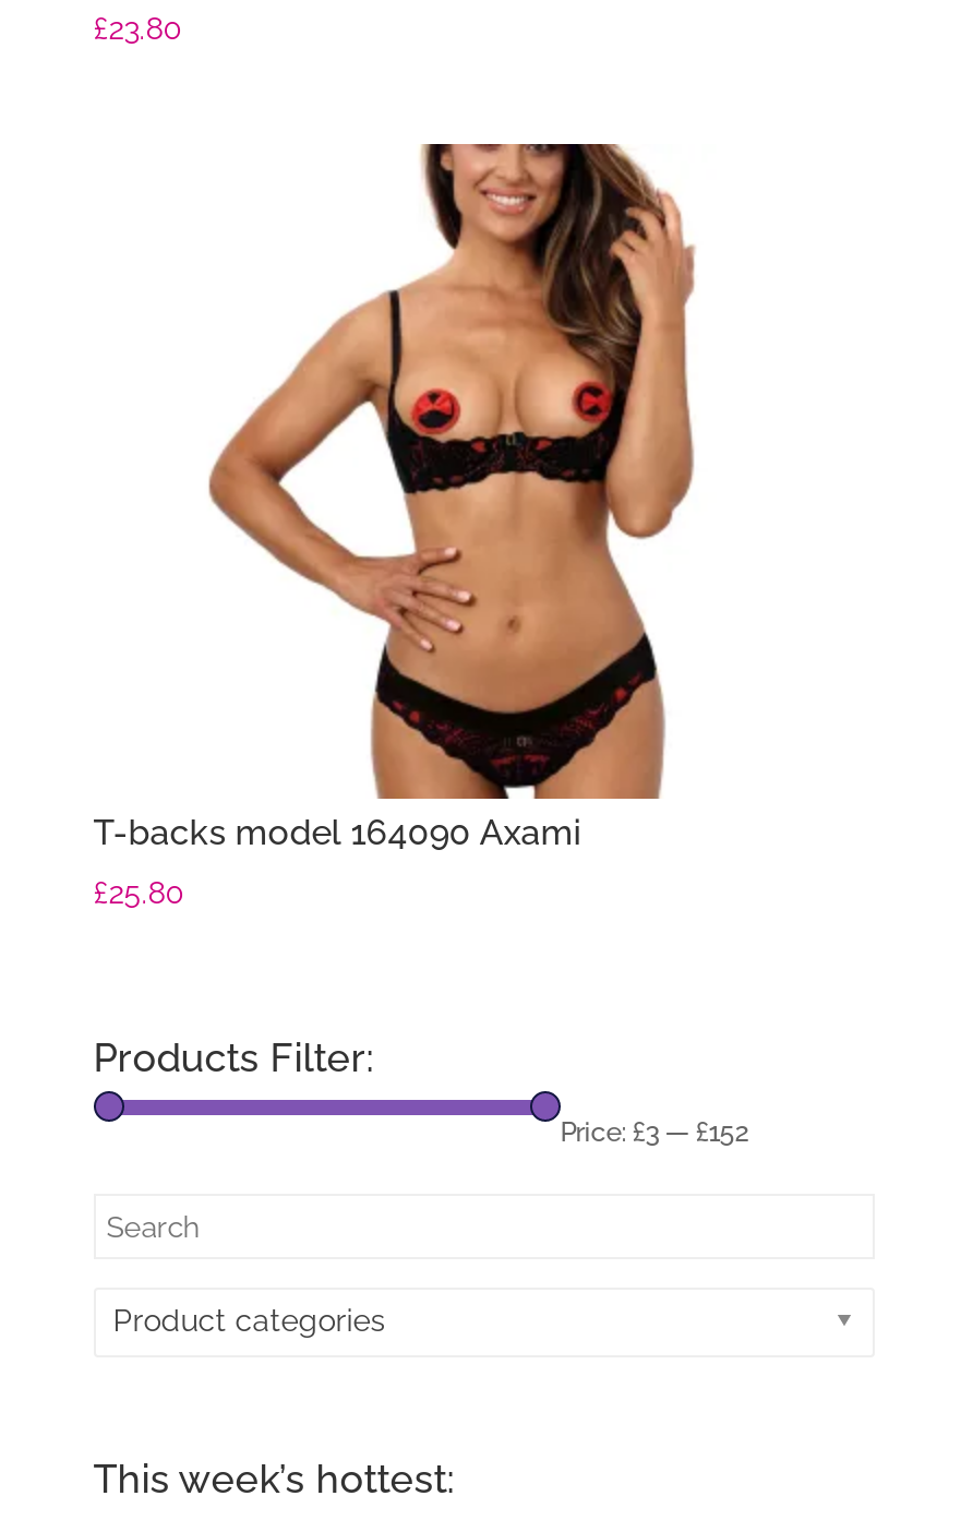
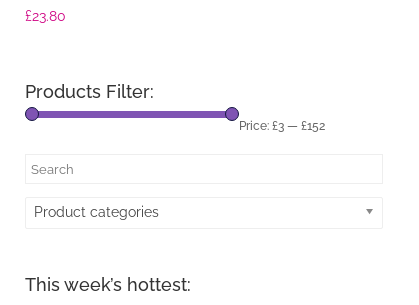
[93,142,696,910] [image] | T-backs model 164090 Axami | £25.80 -> none

